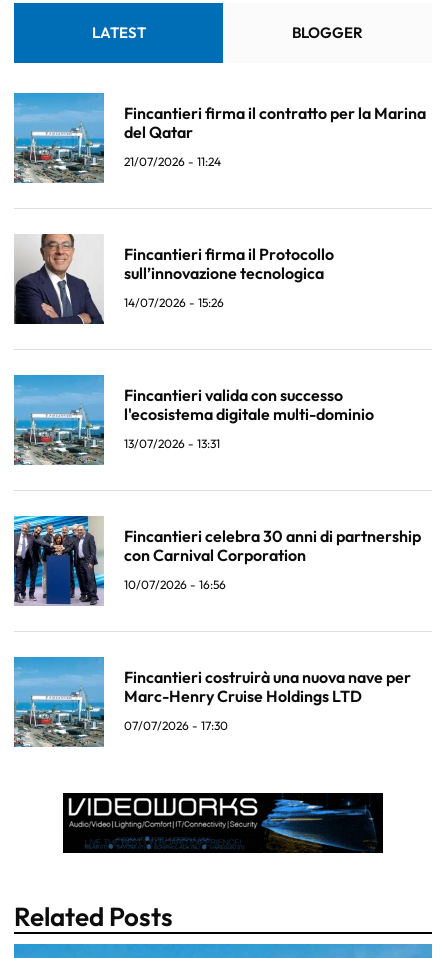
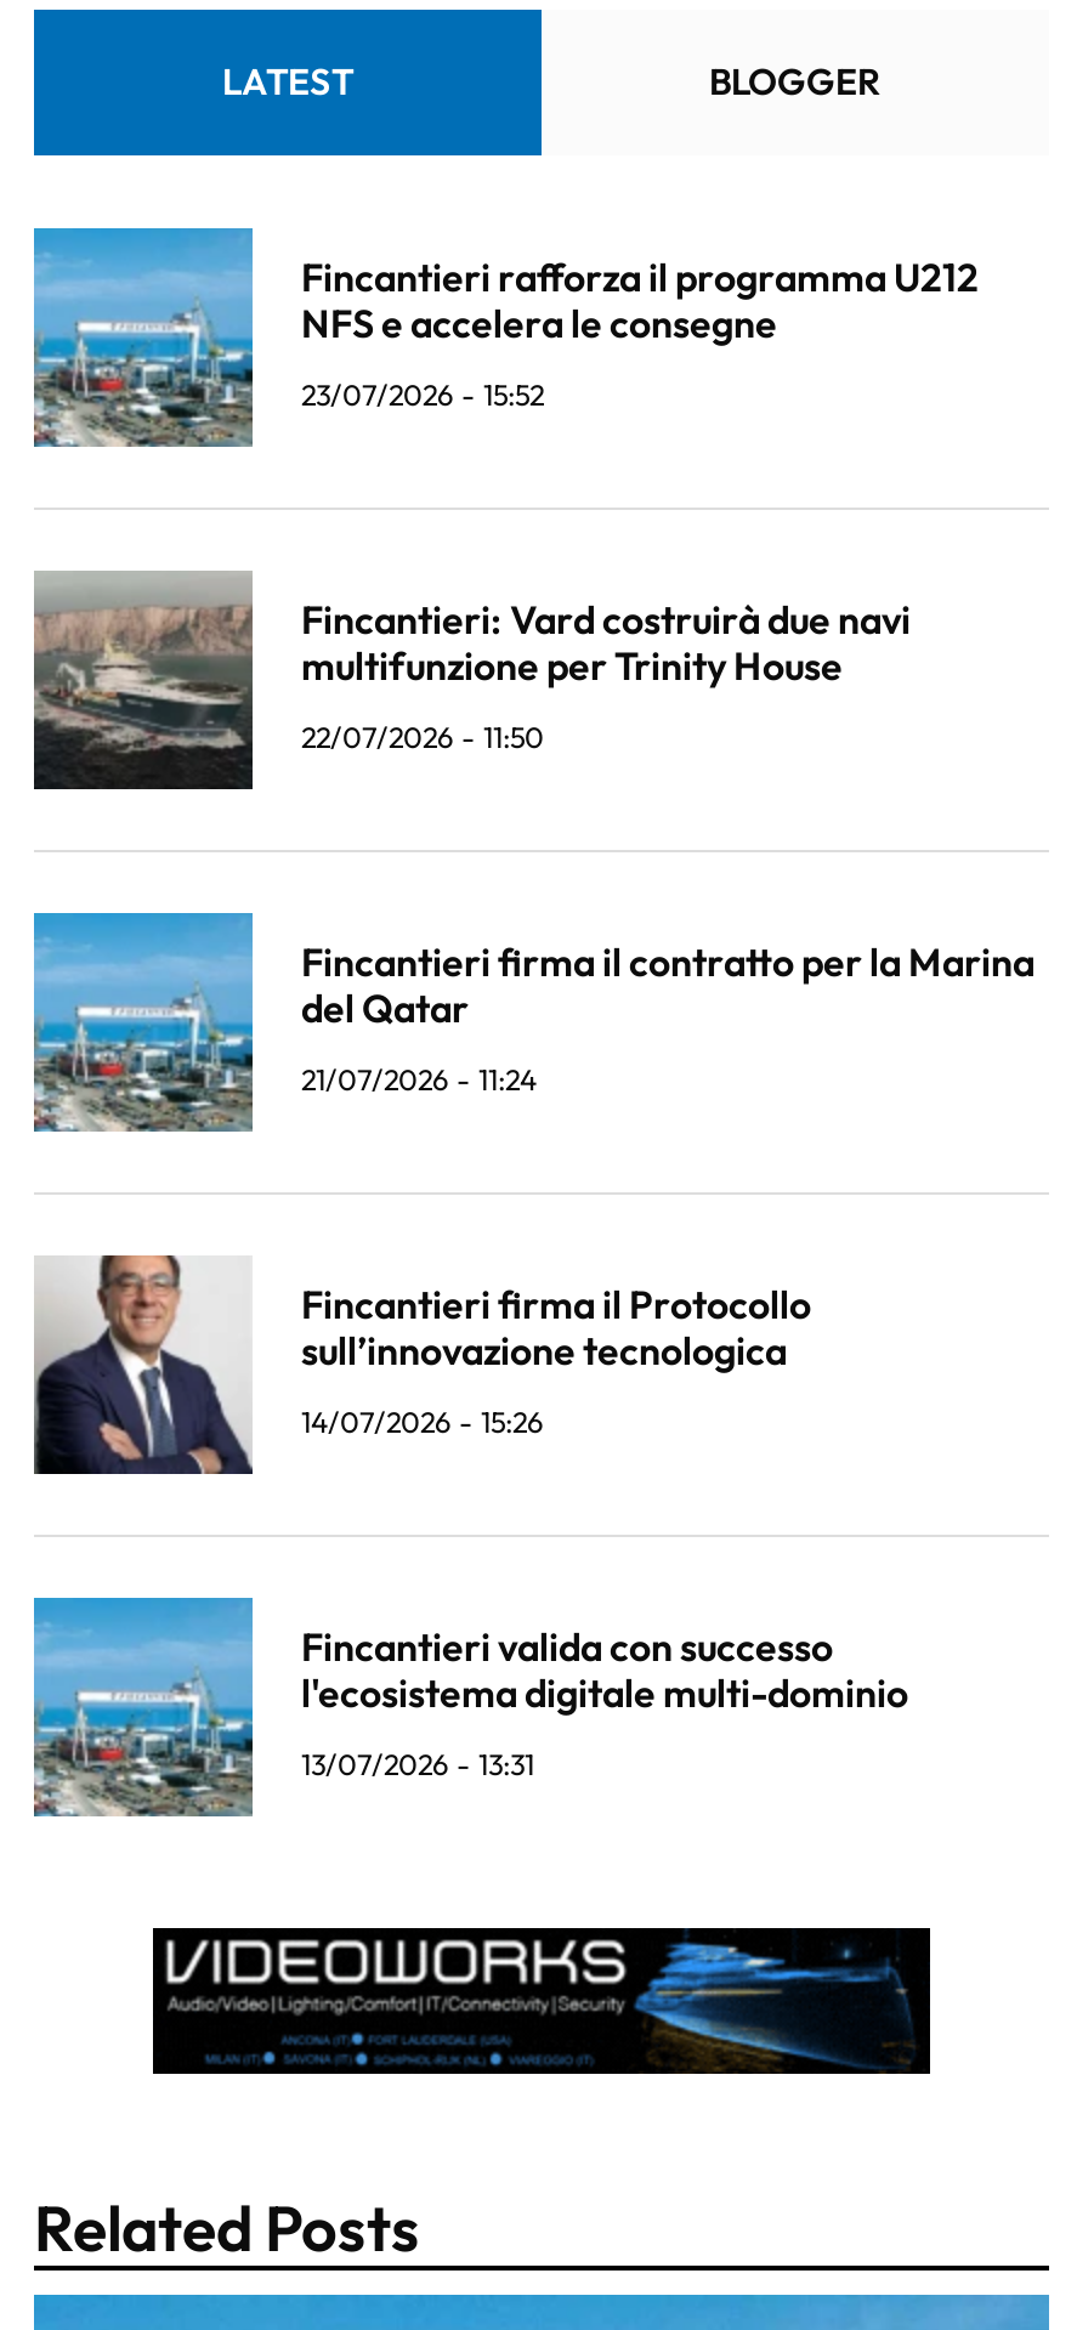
none -> [34,572,911,790] [image] | Fincantieri: Vard costruirà due navi | multifunzione per Trinity House | 22/07/2026 - 11:50
none -> [301,253,979,413] Fincantieri rafforza il programma U212 | NFS e accelera le consegne | 23/07/2026 - 15:52
moved [12,94,426,451] -> [29,917,1035,1783]: [image] | Fincantieri firma il contratto per la Marina | del Qatar | ... | l'ecosistema digitale multi-dominio | 13/07/2026 - 13:31
[13,515,421,606] [image] | Fincantieri celebra 30 anni di partnership | con Carnival Corporation | 10/07/2026 - 16:56 -> none
[124,667,411,733] Fincantieri costruirà una nuova nave per | Marc-Henry Cruise Holdings LTD | 07/07/2026 - 17:30 -> none

